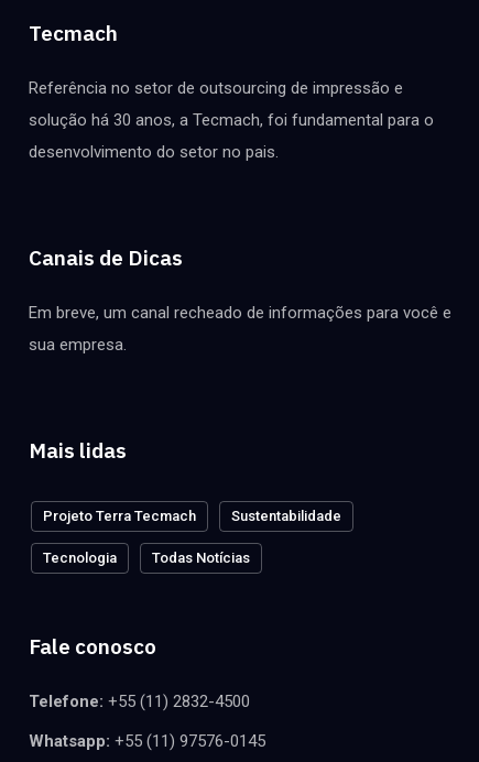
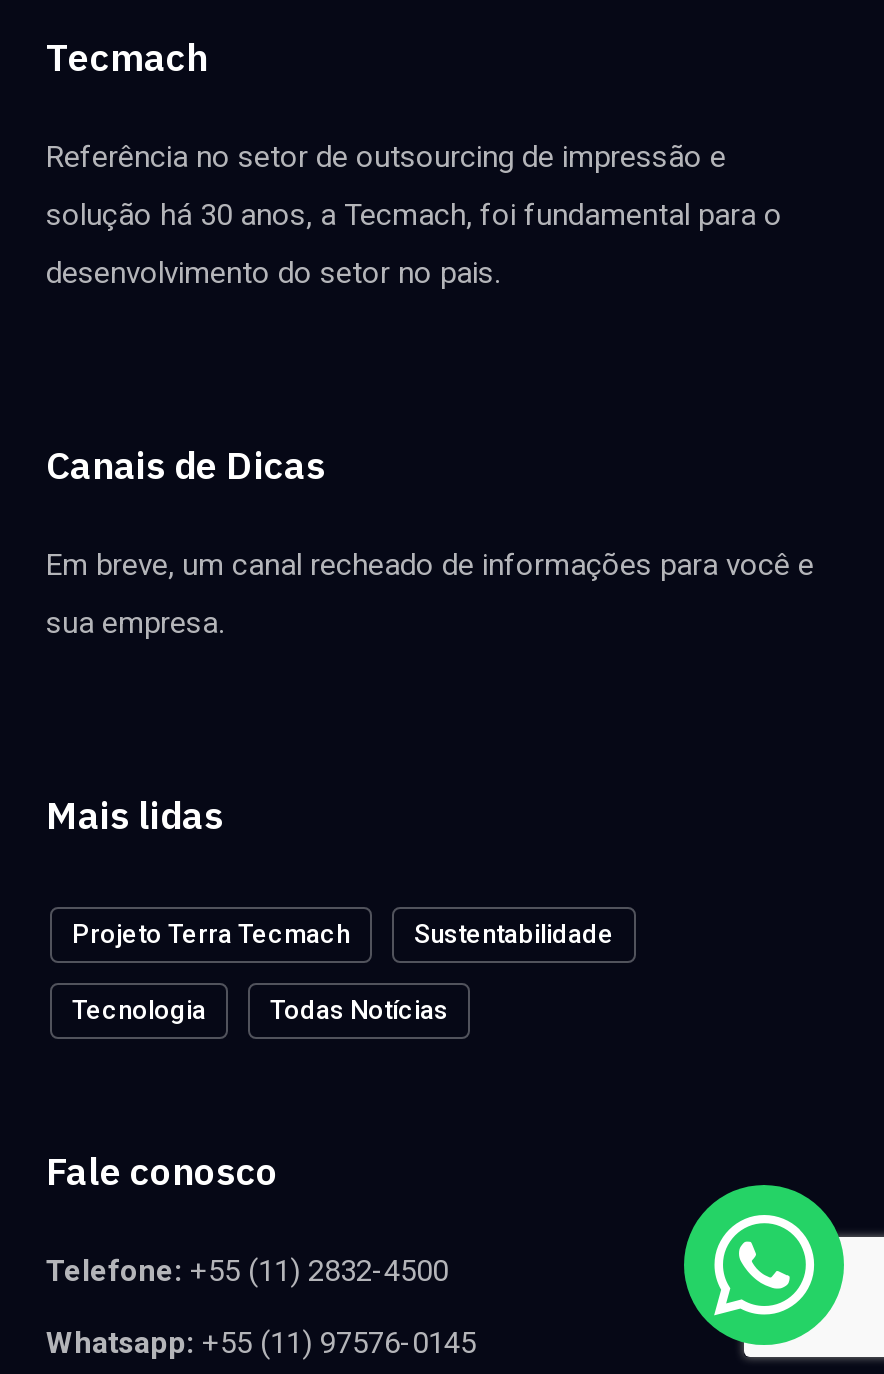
none -> [682,1183,878,1361] [image]

